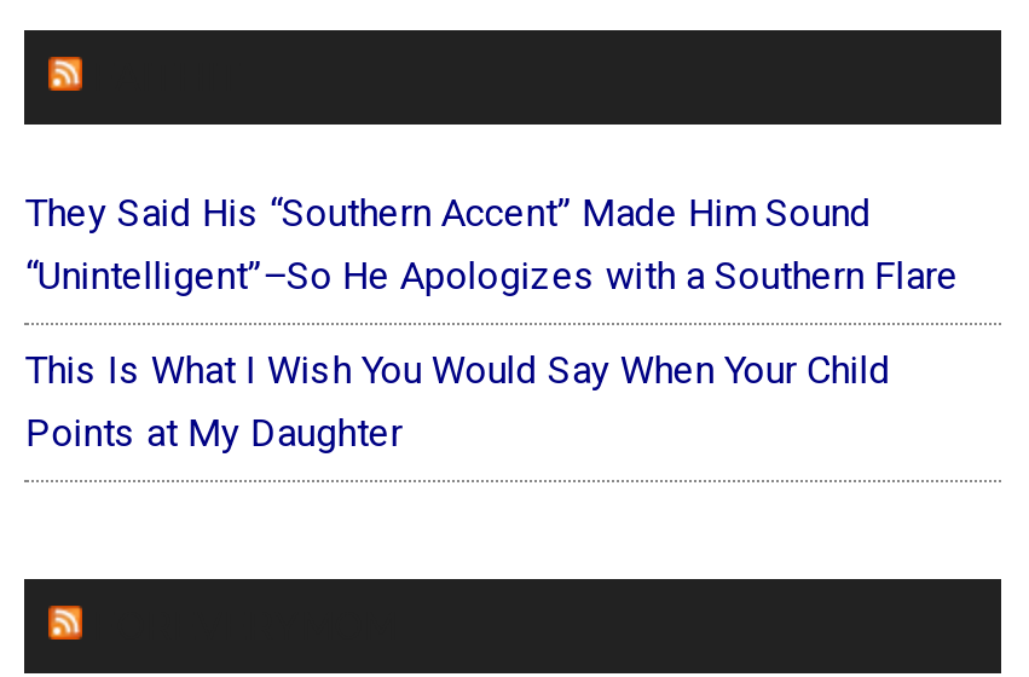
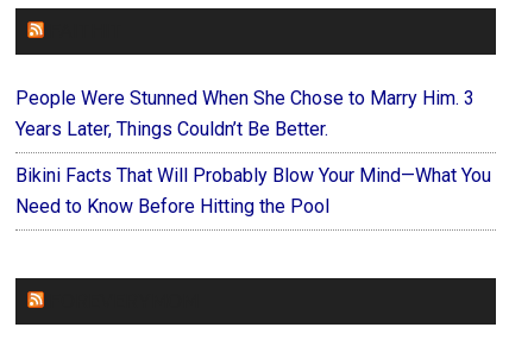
[25,191,959,300] They Said His “Southern Accent” Made Him Sound | “Unintelligent”–So He Apologizes with a Southern Flare -> [16,87,475,140] People Were Stunned When She Chose to Marry Him. 3 | Years Later, Things Couldn’t Be Better.
[25,348,891,457] This Is What I Wish You Would Say When Your Child | Points at My Daughter -> [16,164,492,217] Bikini Facts That Will Probably Blow Your Mind—What You | Need to Know Before Hitting the Pool

